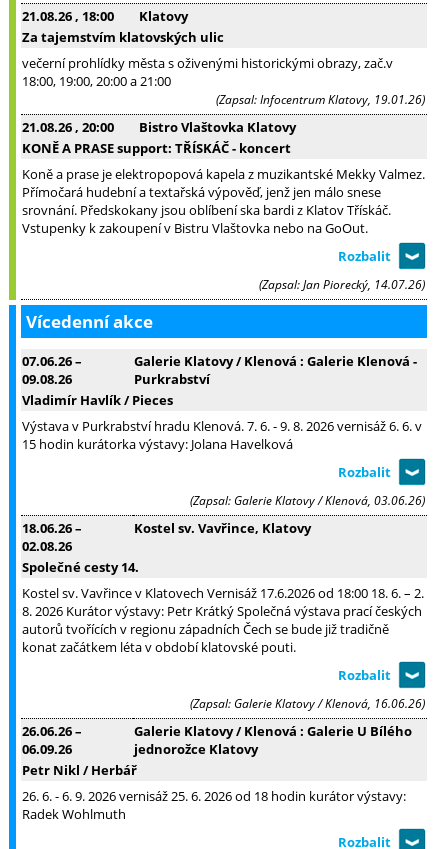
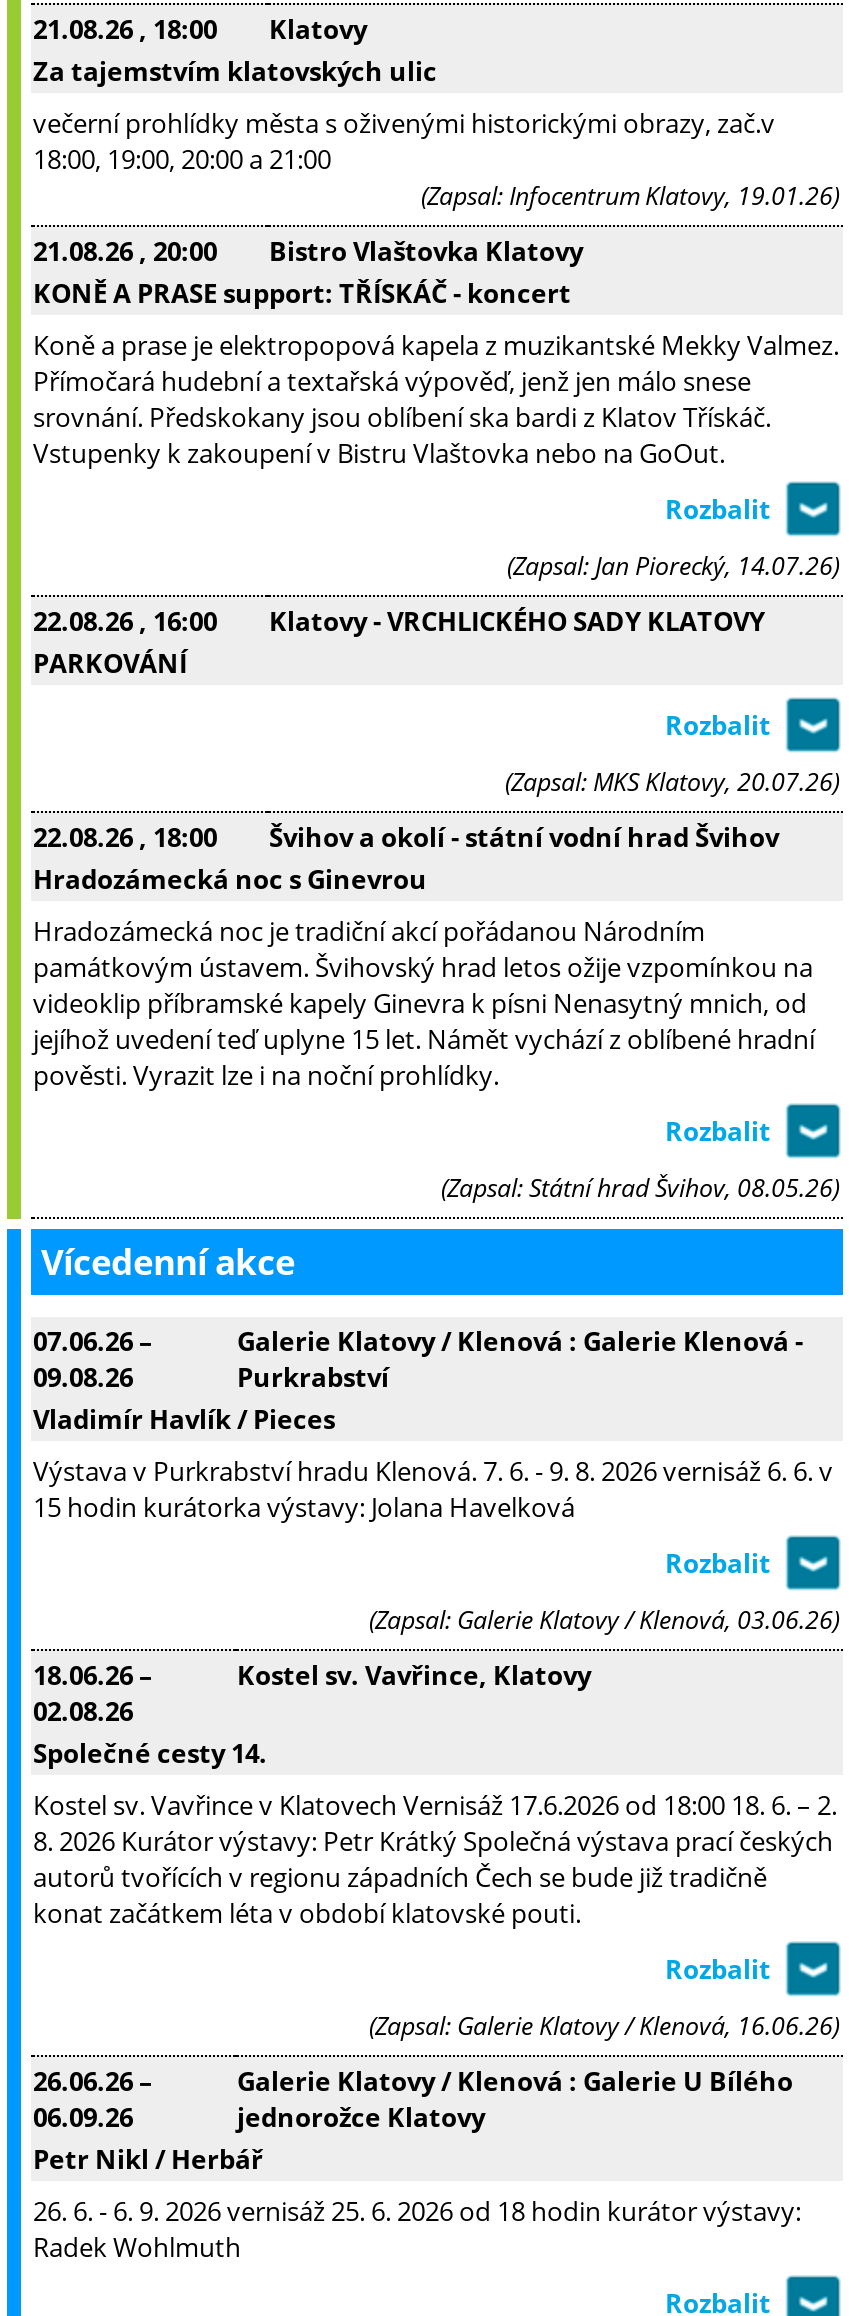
none -> [33,602,839,1204] 22.08.26, 16:00 | Klatovy - VRCHLICKÉHO SADY KLATOVY | PARKOVÁNÍ | (Zapsal: MKS Klatovy, 20.07.26) | 22.08.26, 18:00 | Švihov a okolí - státní vodní hrad Švihov | Hradozámecká noc s Ginevrou | Hradozámecká noc je tradiční akcí pořádanou Národním | památkovým ústavem. Švihovský hrad letos ožije vzpomínkou na | videoklip příbramské kapely Ginevra k písni Nenasytný mnich, od | jejíhož uvedení teď uplyne 15 let. Námět vychází z oblíbené hradní | pověsti. Vyrazit lze i na noční prohlídky. | (Zapsal: Státní hrad Švihov, 08.05.26)

